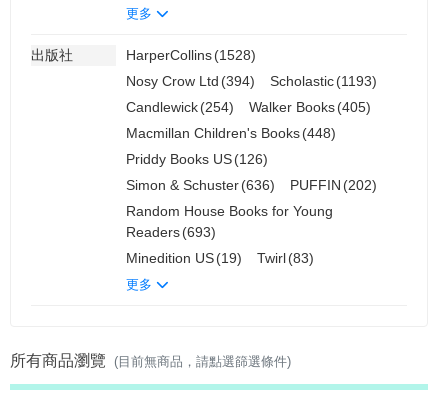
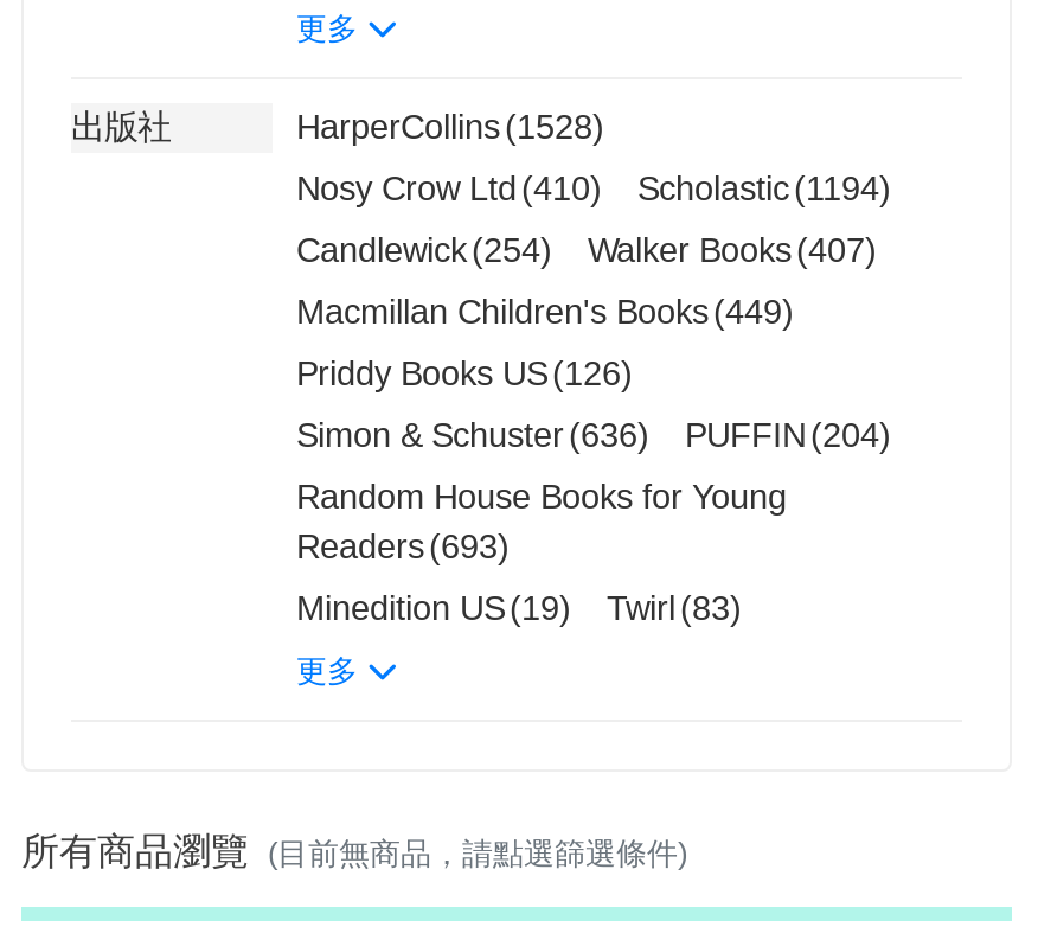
[126,73,255,89] Nosy Crow Ltd (394) -> [296,170,602,207] Nosy Crow Ltd (410)
[270,73,377,89] Scholastic (1193) -> [637,170,891,207] Scholastic (1194)
[126,99,371,115] Candlewick (254) Walker Books (405) -> [296,231,877,269] Candlewick (254) Walker Books (407)
[126,125,336,141] Macmillan Children's Books (448) -> [296,293,794,331] Macmillan Children's Books (449)
[126,177,377,193] Simon & Schuster (636) PUFFIN (202) -> [296,416,891,454] Simon & Schuster (636) PUFFIN (204)

